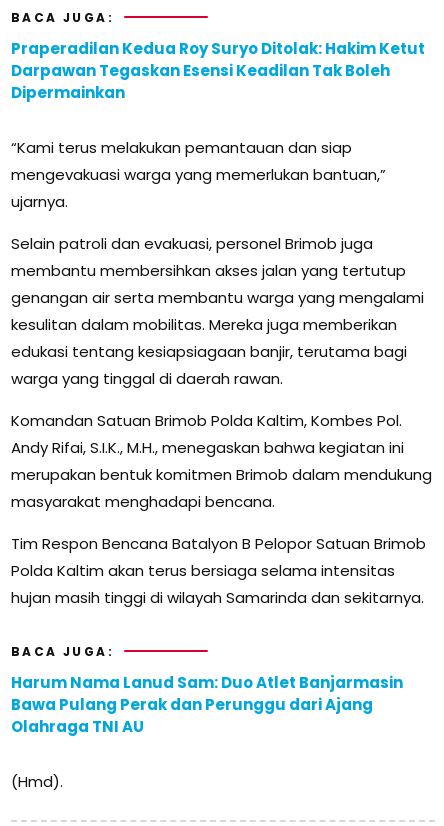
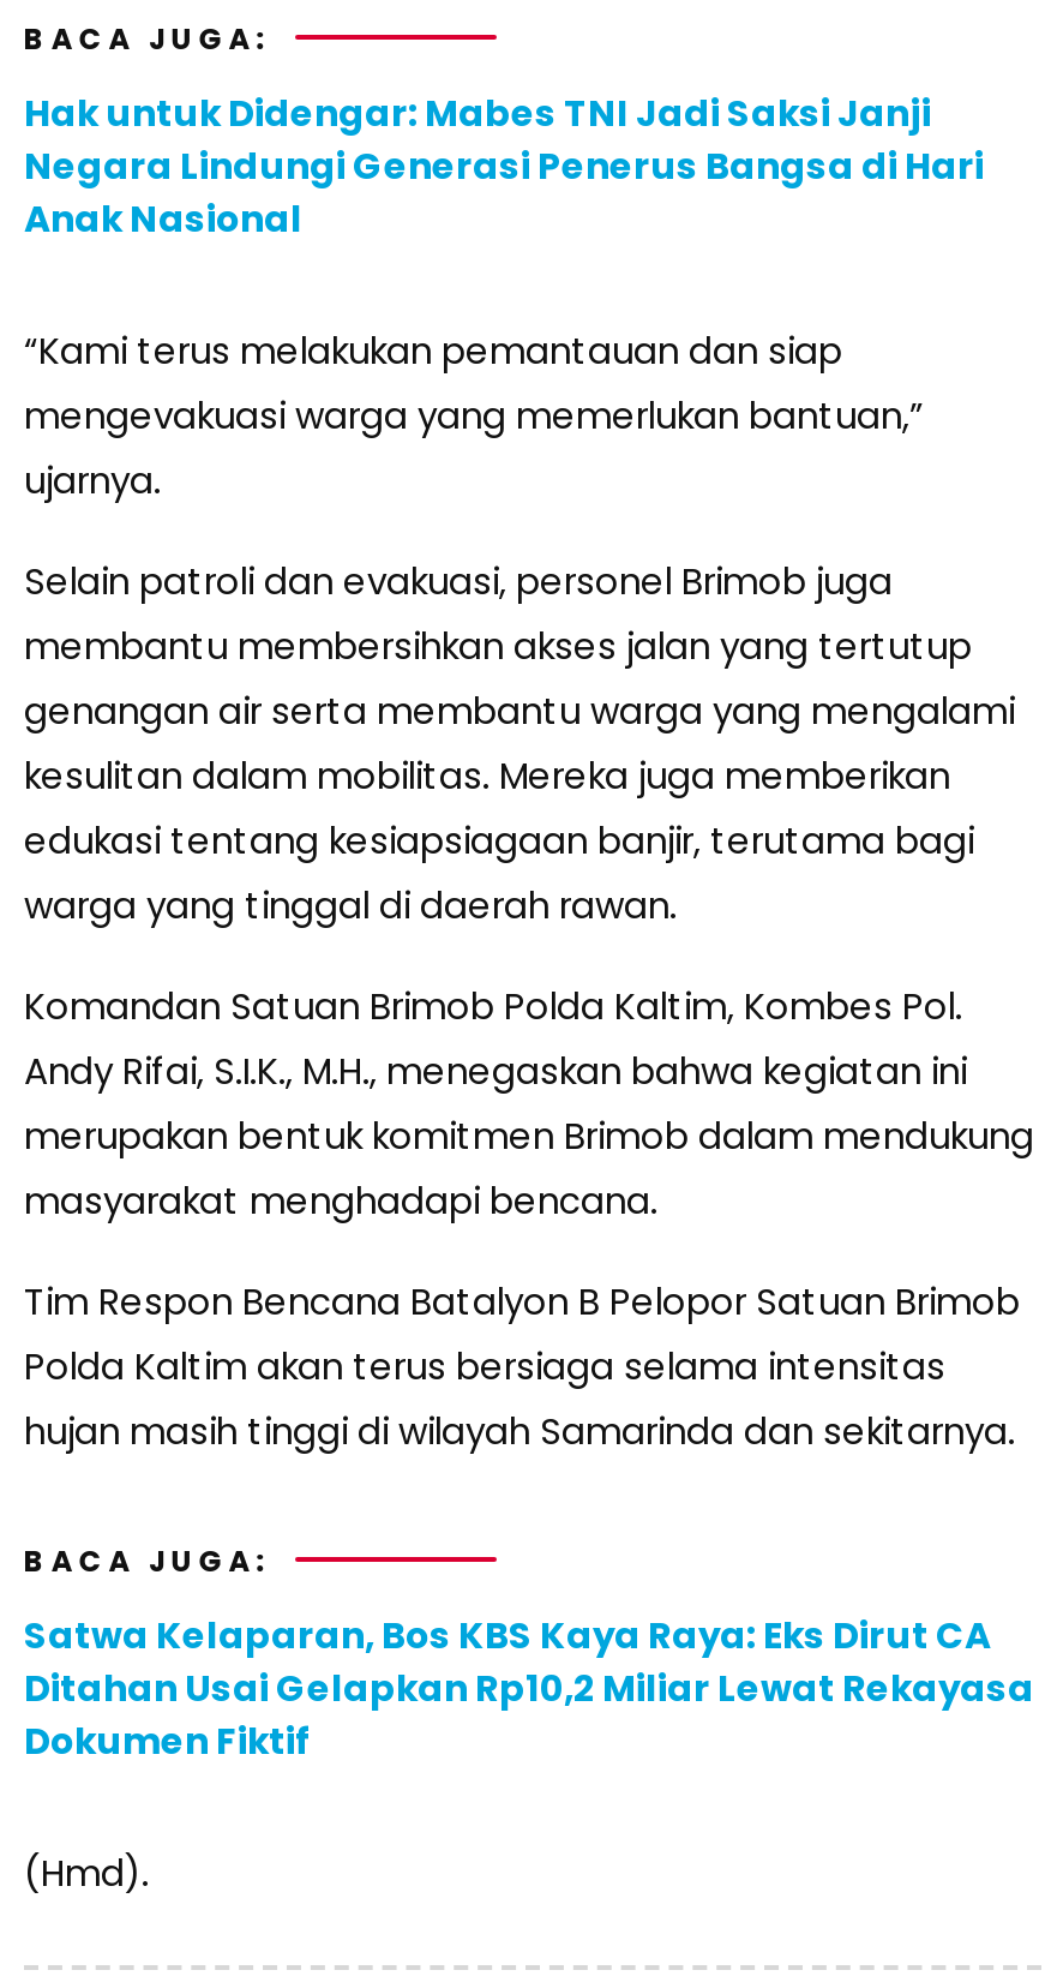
[11,37,425,102] Praperadilan Kedua Roy Suryo Ditolak: Hakim Ketut | Darpawan Tegaskan Esensi Keadilan Tak Boleh | Dipermainkan -> [24,86,984,242] Hak untuk Didengar: Mabes TNI Jadi Saksi Janji | Negara Lindungi Generasi Penerus Bangsa di Hari | Anak Nasional
[11,671,403,736] Harum Nama Lanud Sam: Duo Atlet Banjarmasin | Bawa Pulang Perak dan Perunggu dari Ajang | Olahraga TNI AU -> [24,1609,1034,1765] Satwa Kelaparan, Bos KBS Kaya Raya: Eks Dirut CA | Ditahan Usai Gelapkan Rp10,2 Miliar Lewat Rekayasa | Dokumen Fiktif

